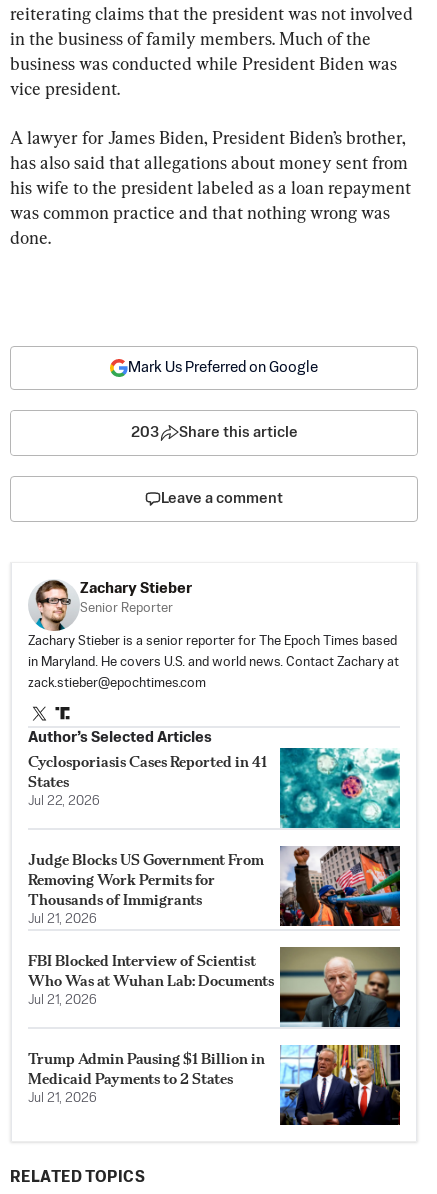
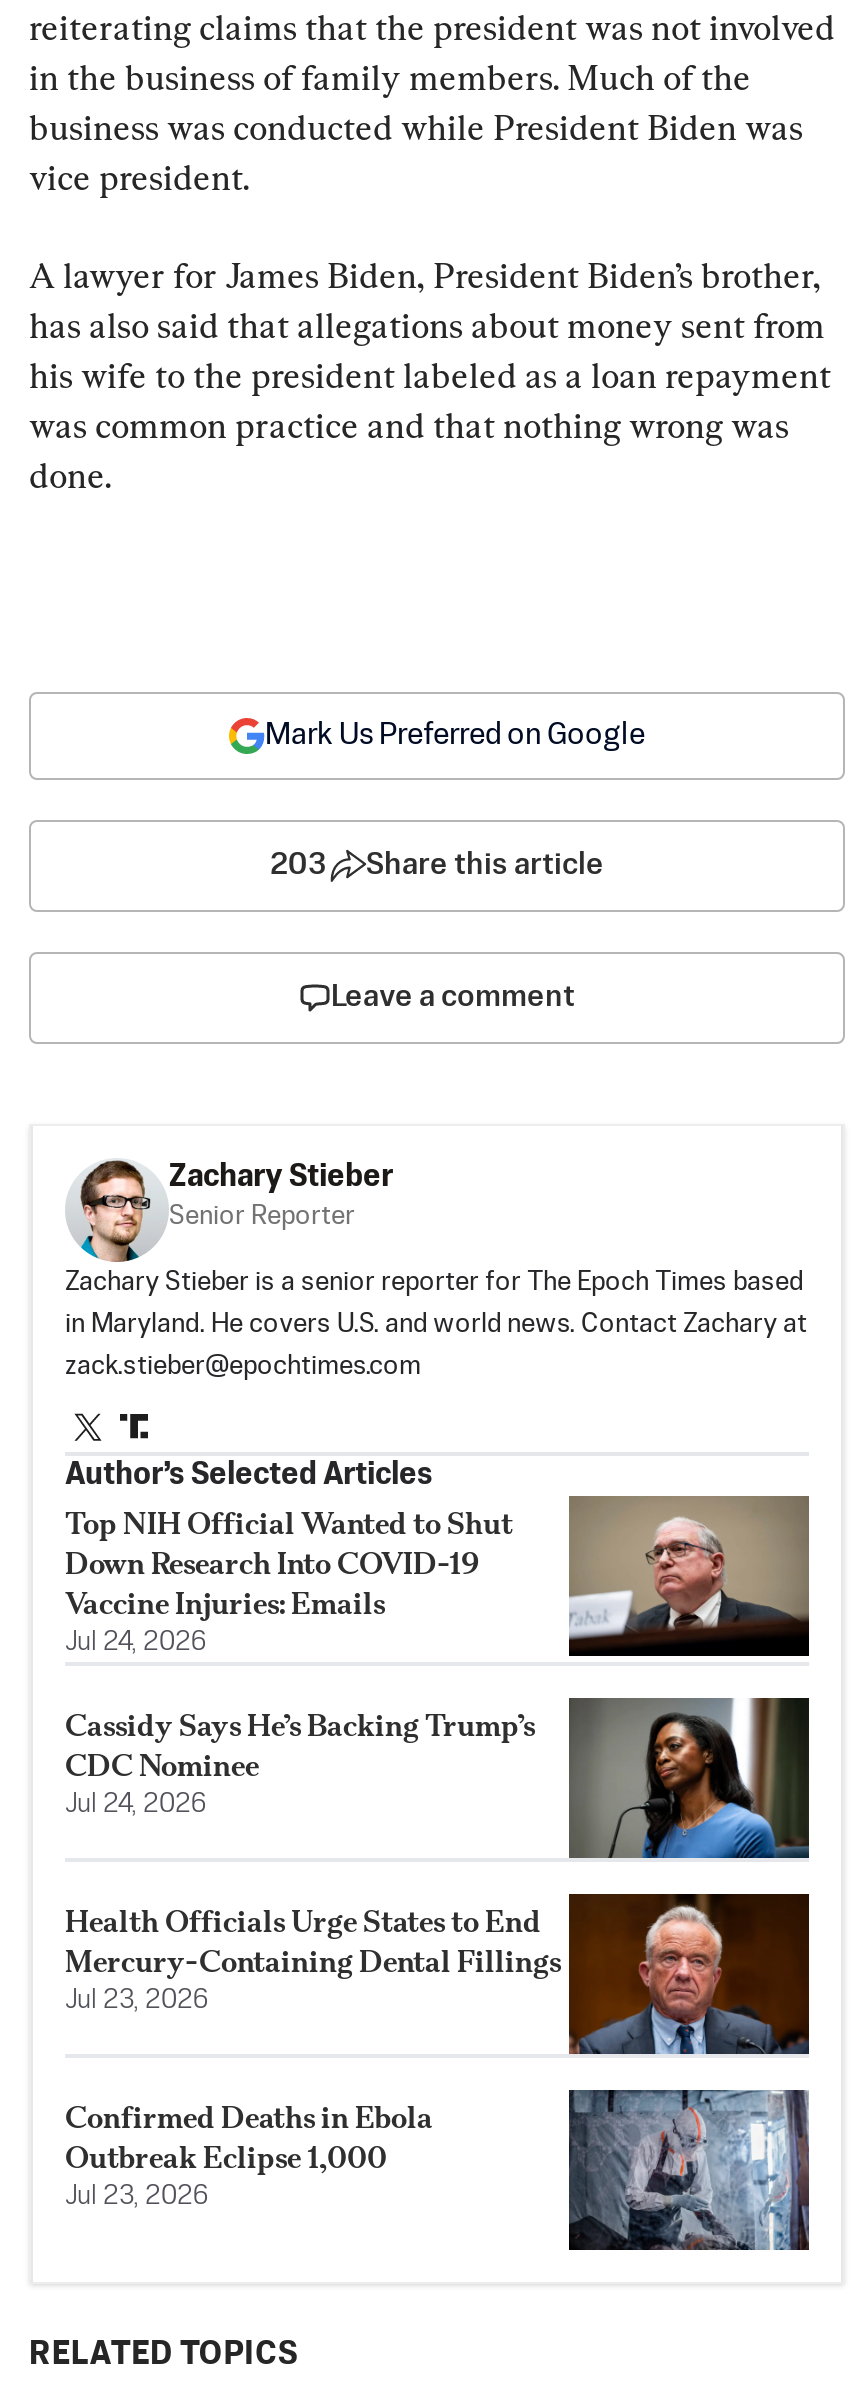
[28,747,401,829] [image] | Cyclosporiasis Cases Reported in 41 | States | Jul 22, 2026 -> [65,1494,811,1658] [image] | Top NIH Official Wanted to Shut | Down Research Into COVID-19 | Vaccine Injuries: Emails | Jul 24, 2026
[28,845,401,929] [image] | Judge Blocks US Government From | Removing Work Permits for | Thousands of Immigrants | Jul 21, 2026 -> [65,1692,811,1860] [image] | Cassidy Says He’s Backing Trump’s | CDC Nominee | Jul 24, 2026
[28,946,401,1028] [image] | FBI Blocked Interview of Scientist | Who Was at Wuhan Lab: Documents | Jul 21, 2026 -> [65,1892,809,2056] [image] | Health Officials Urge States to End | Mercury-Containing Dental Fillings | Jul 23, 2026
[28,1049,265,1105] Trump Admin Pausing $1 Billion in | Medicaid Payments to 2 States | Jul 21, 2026 -> [65,2097,433,2209] Confirmed Deaths in Ebola | Outbreak Eclipse 1,000 | Jul 23, 2026
[279,1044,401,1126] [image] -> [567,2088,811,2252] [image]

